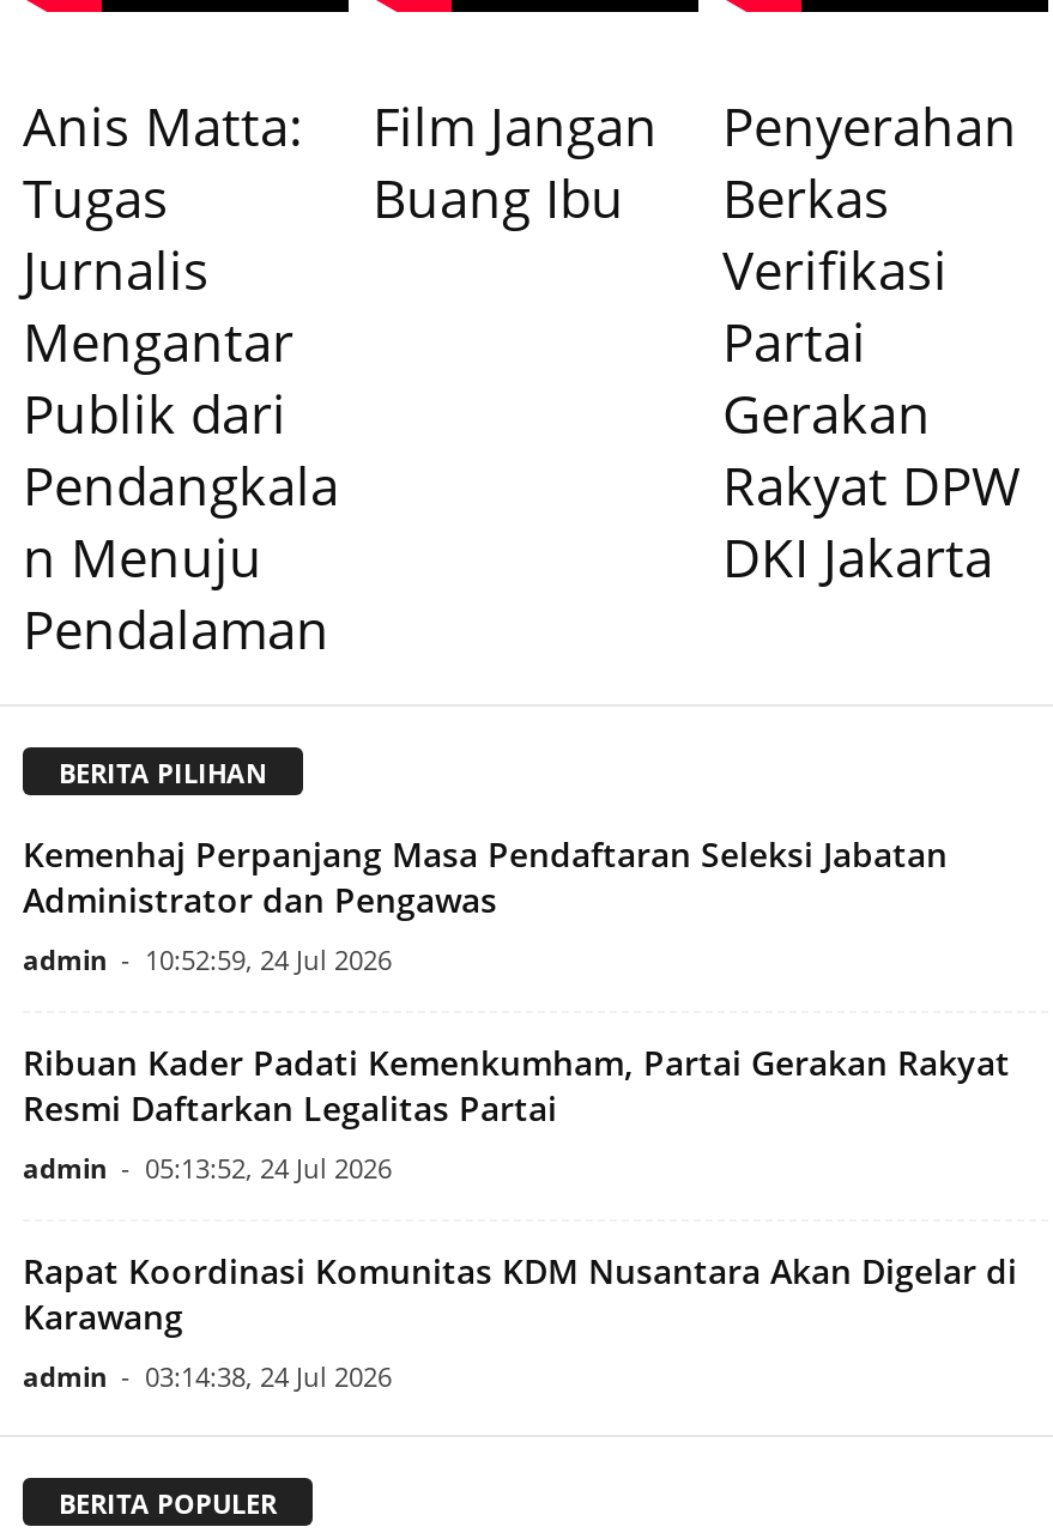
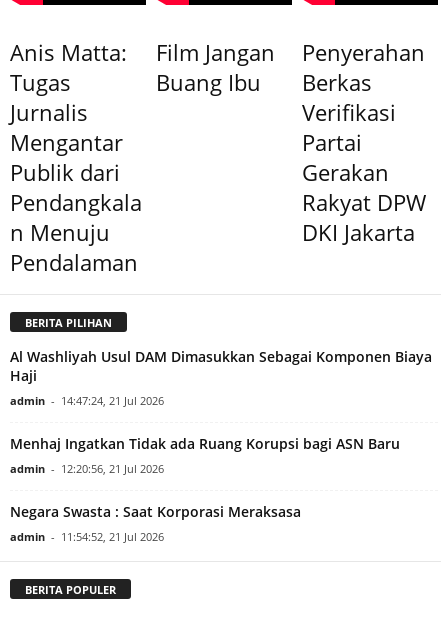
[23,832,948,978] Kemenhaj Perpanjang Masa Pendaftaran Seleksi Jabatan | Administrator dan Pengawas | admin - 10:52:59, 24 Jul 2026 -> [10,347,432,408] Al Washliyah Usul DAM Dimasukkan Sebagai Komponen Biaya | Haji | admin - 14:47:24, 21 Jul 2026
[23,1040,1010,1186] Ribuan Kader Padati Kemenkumham, Partai Gerakan Rakyat | Resmi Daftarkan Legalitas Partai | admin - 05:13:52, 24 Jul 2026 -> [10,434,400,476] Menhaj Ingatkan Tidak ada Ruang Korupsi bagi ASN Baru | admin - 12:20:56, 21 Jul 2026
[23,1249,1017,1395] Rapat Koordinasi Komunitas KDM Nusantara Akan Digelar di | Karawang | admin - 03:14:38, 24 Jul 2026 -> [10,502,301,544] Negara Swasta : Saat Korporasi Meraksasa | admin - 11:54:52, 21 Jul 2026

